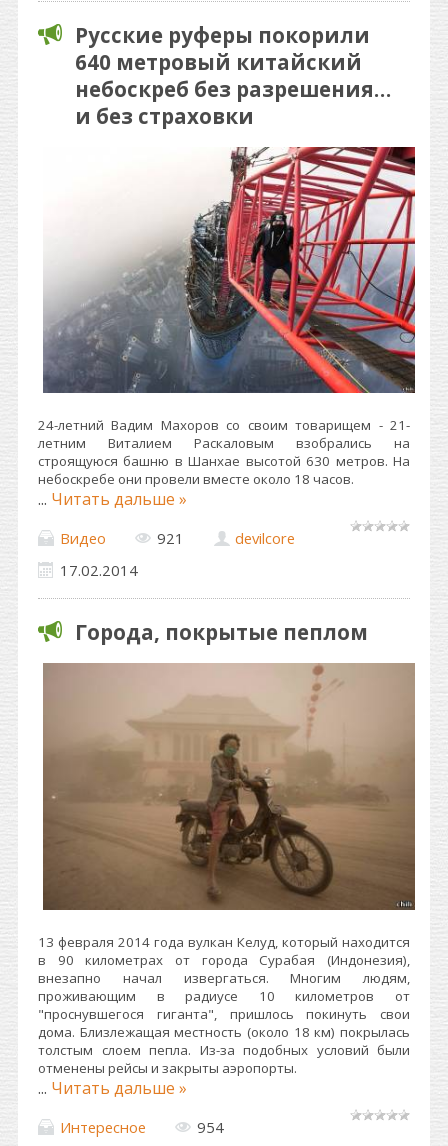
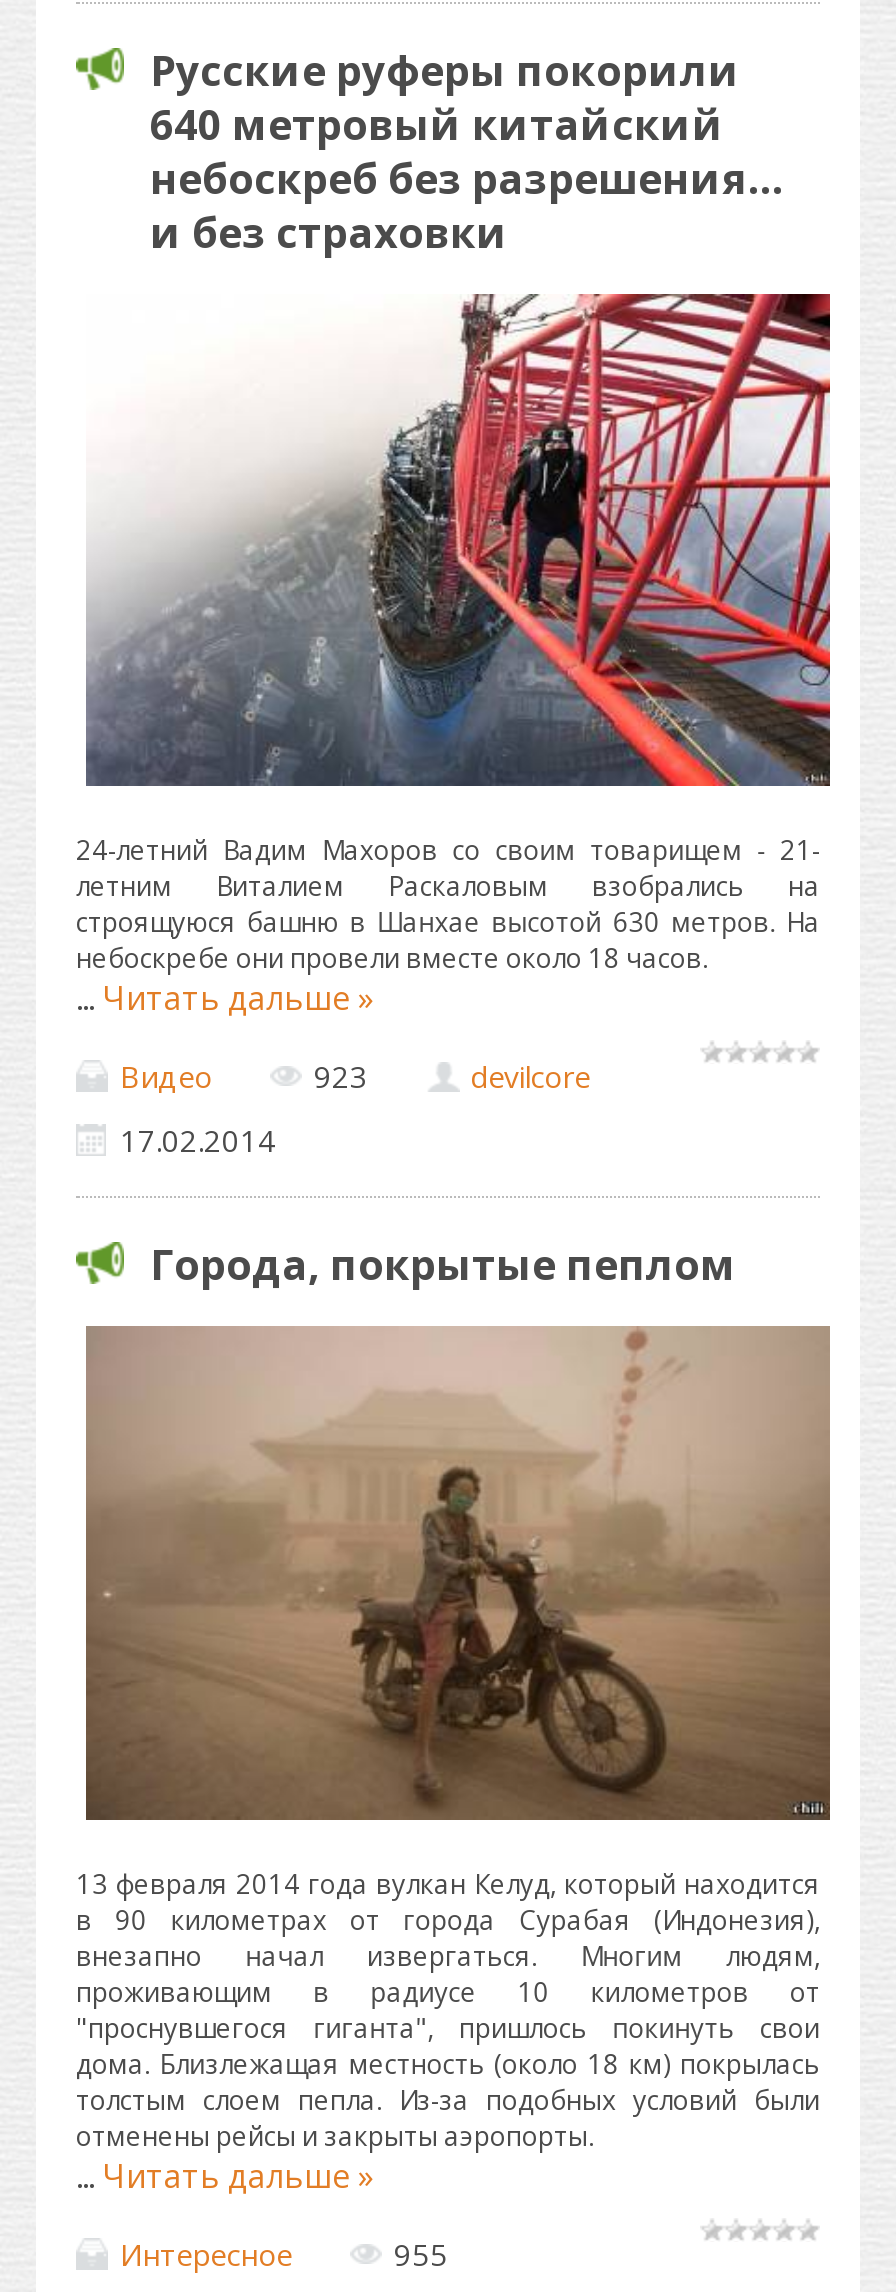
[157,527,184,547] 921 -> [314,1055,368,1095] 923
[197,1117,224,1137] 954 -> [394,2235,448,2275] 955

